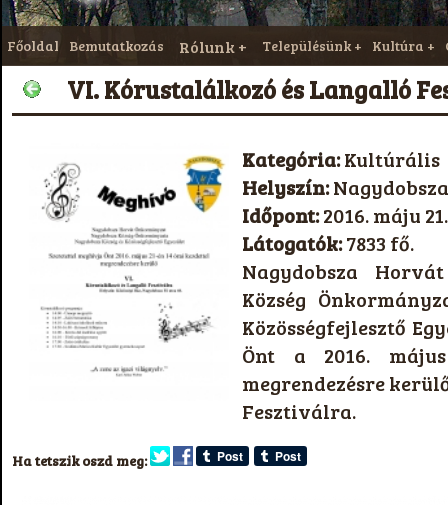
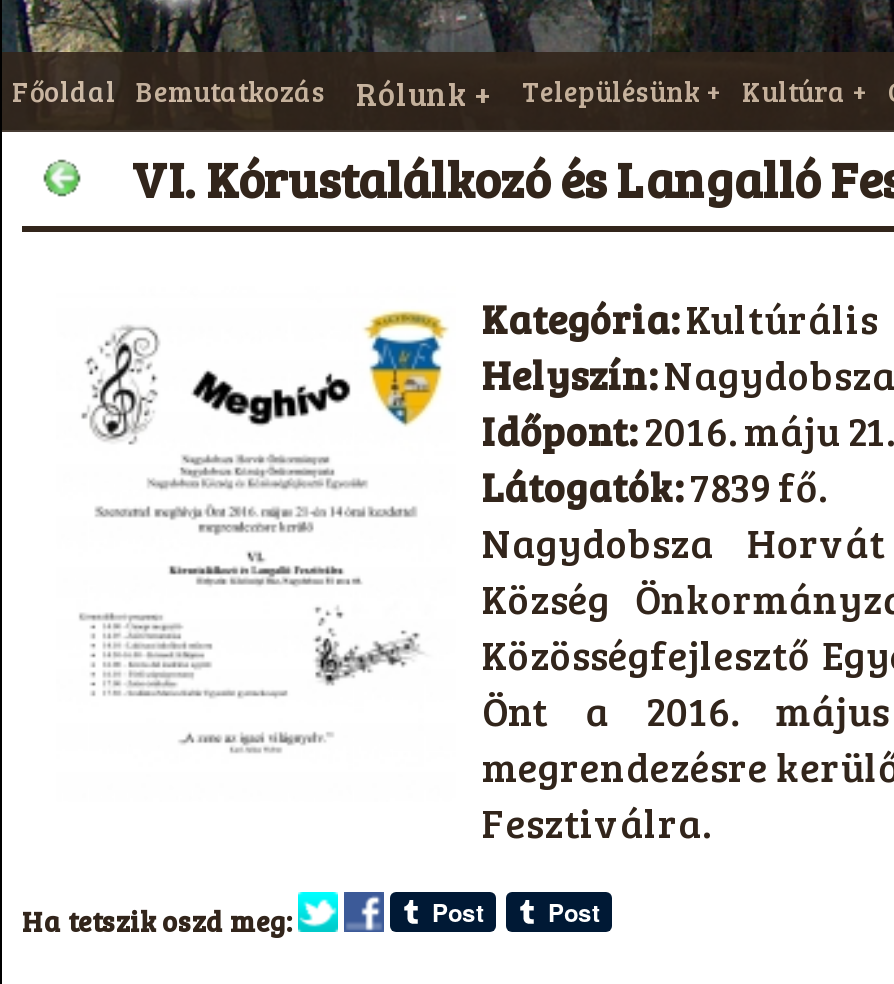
[242,230,414,257] Látogatók:7833 fő. -> [482,460,826,514] Látogatók:7839 fő.

